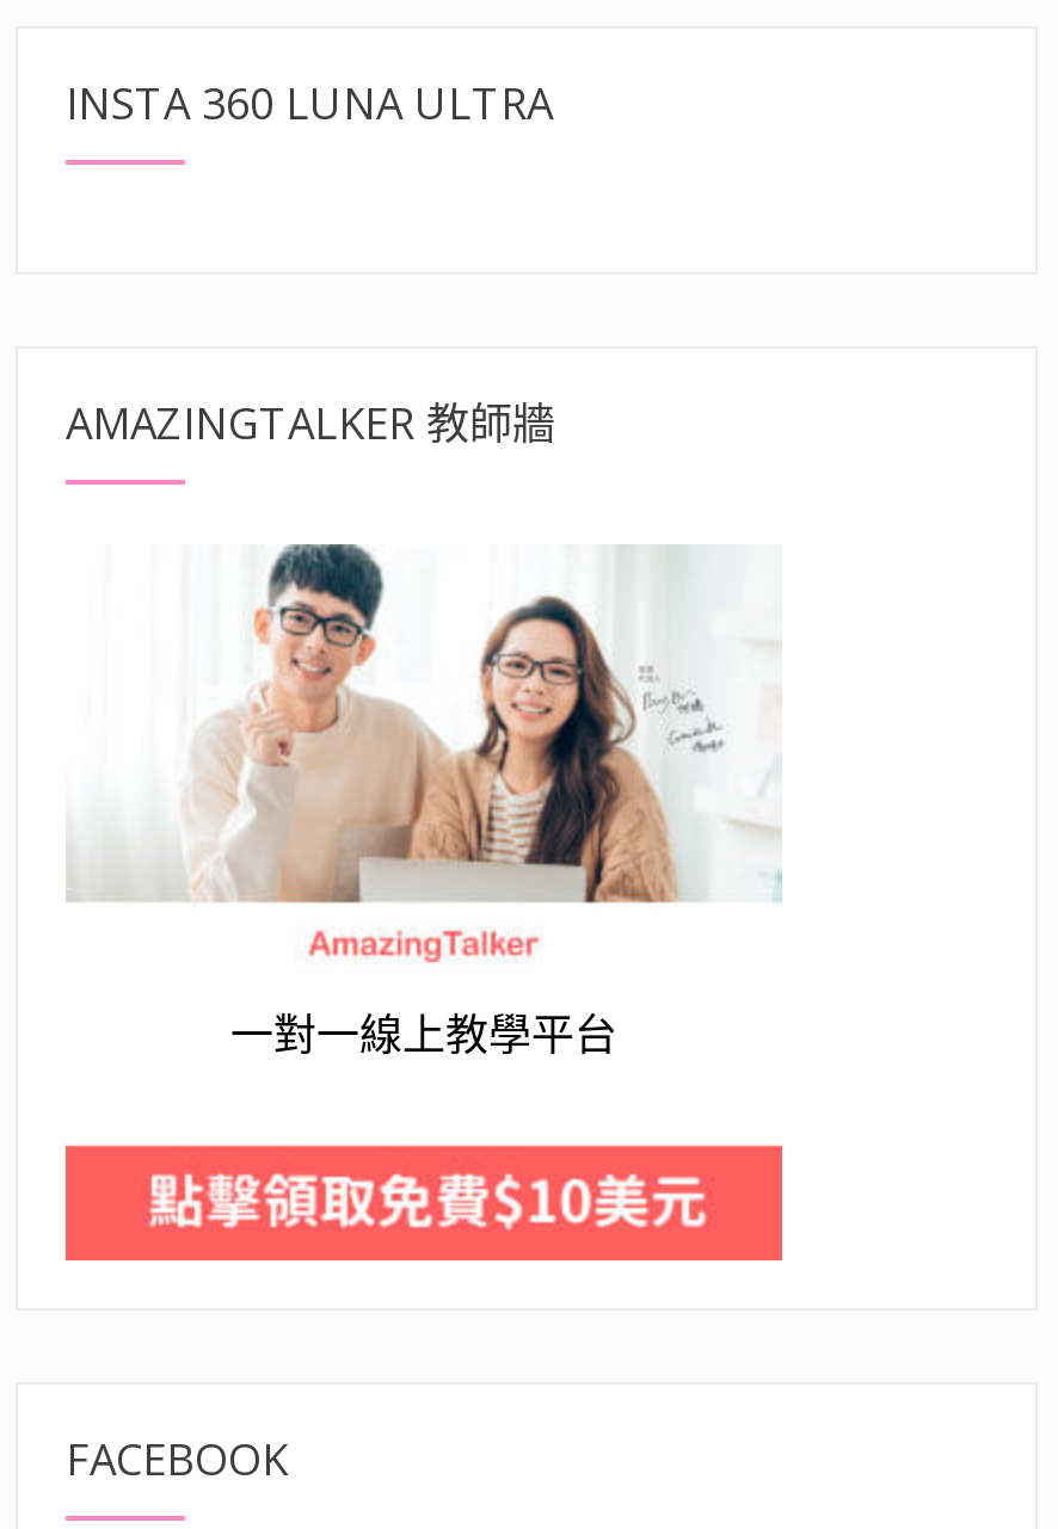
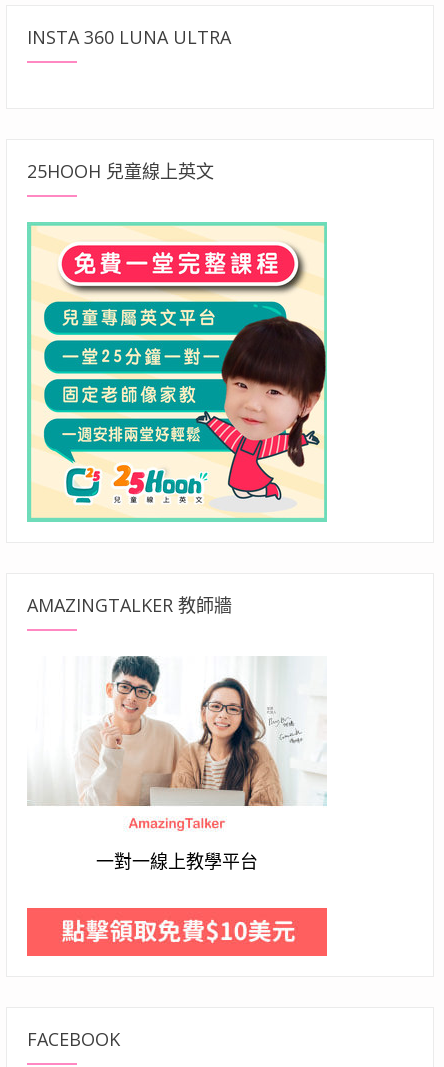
none -> [26,221,328,523] [image]
none -> [27,159,214,183] 25HOOH 兒童線上英文

